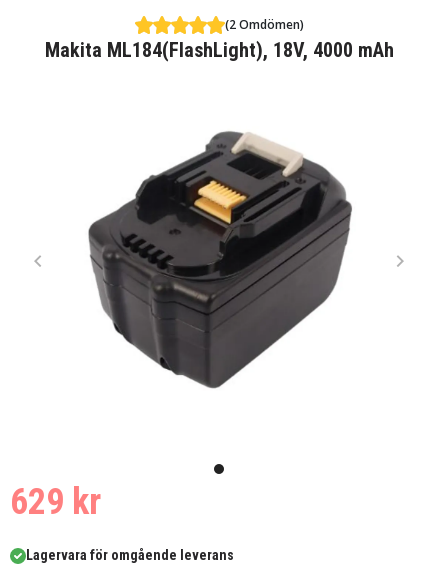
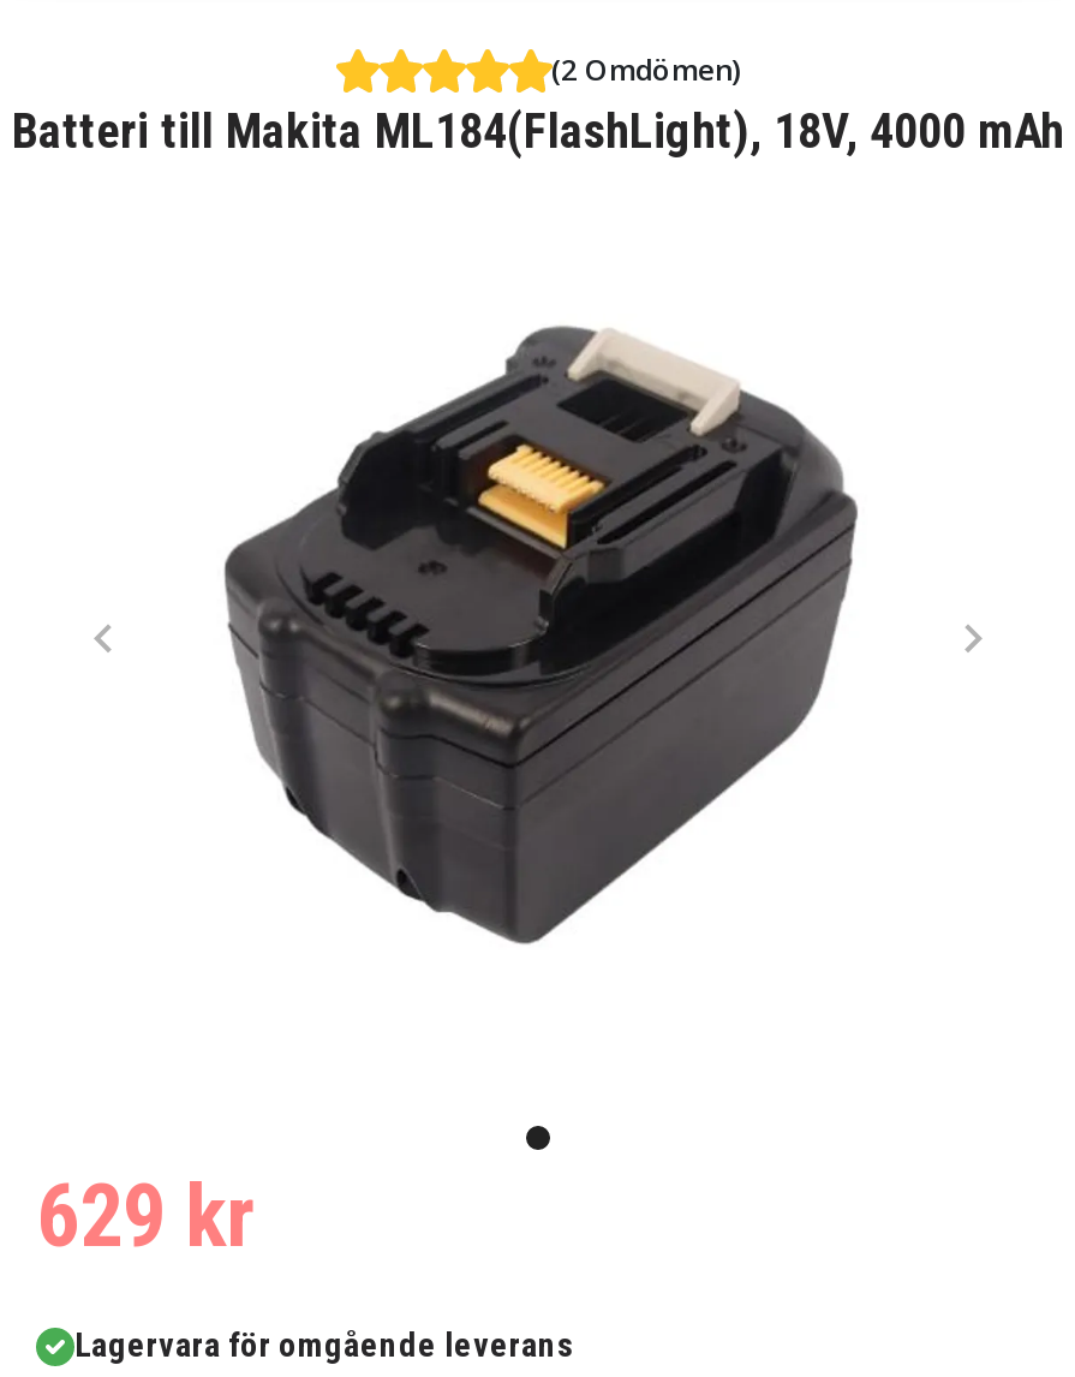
[44,38,393,62] Makita ML184(FlashLight), 18V, 4000 mAh -> [12,102,1064,160] Batteri till Makita ML184(FlashLight), 18V, 4000 mAh

